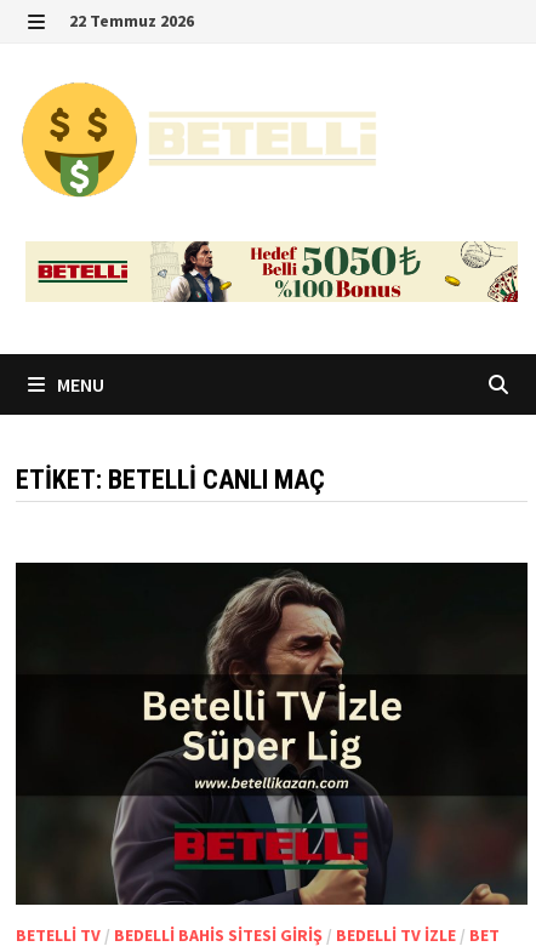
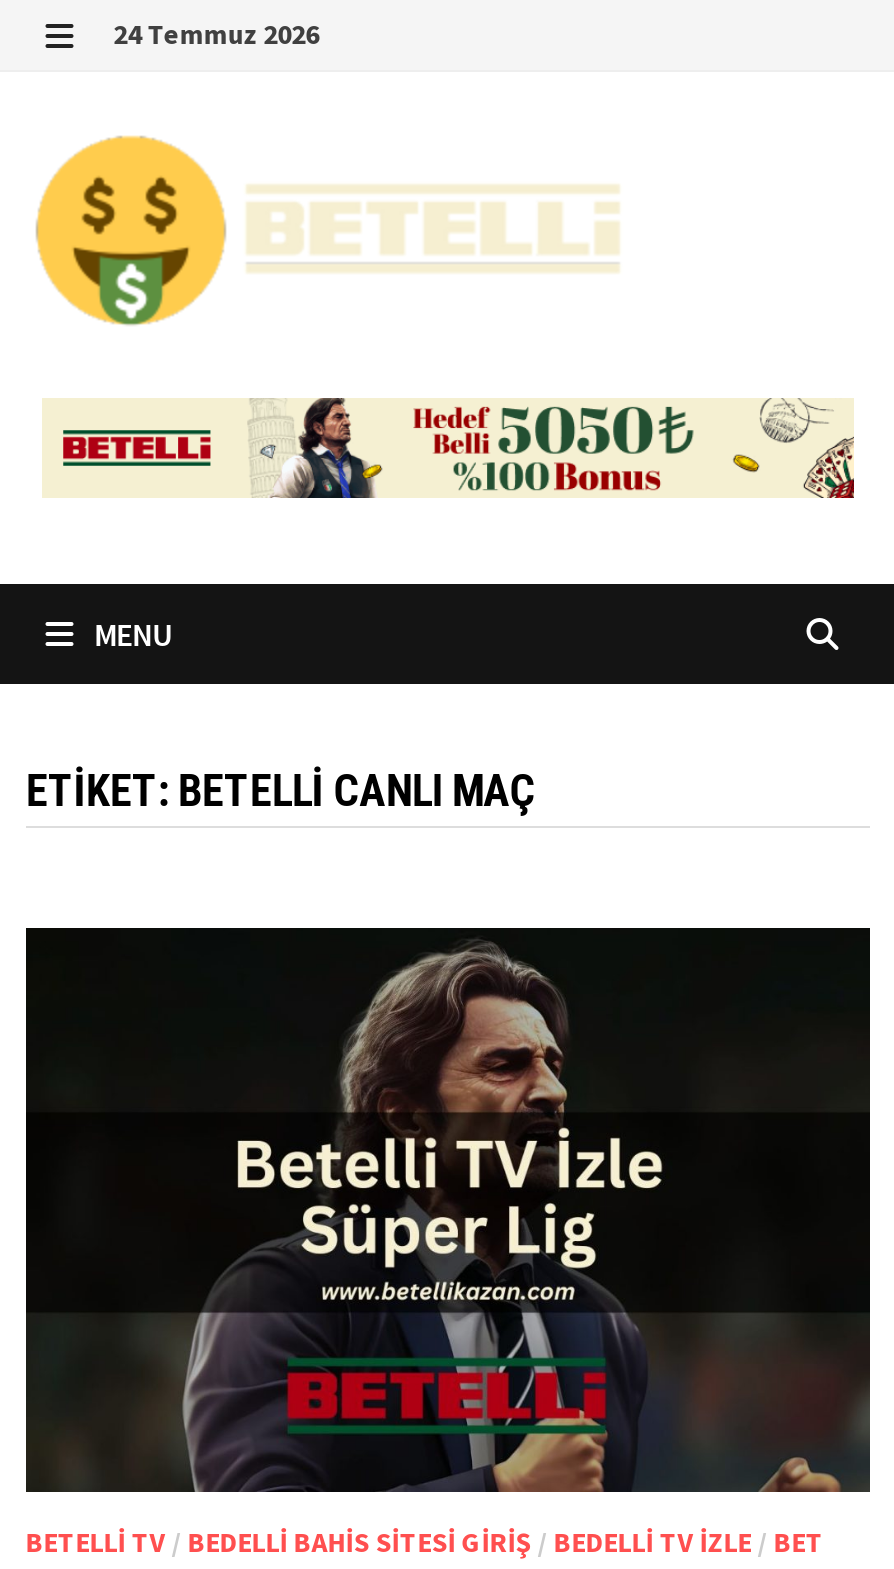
[69,10,194,32] 22 Temmuz 2026 -> [114,16,320,52] 24 Temmuz 2026

